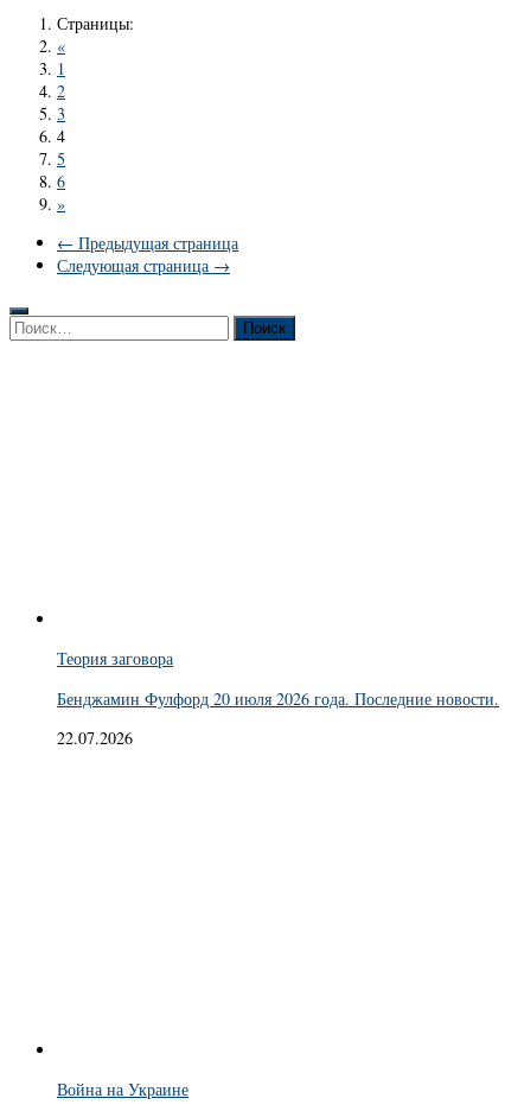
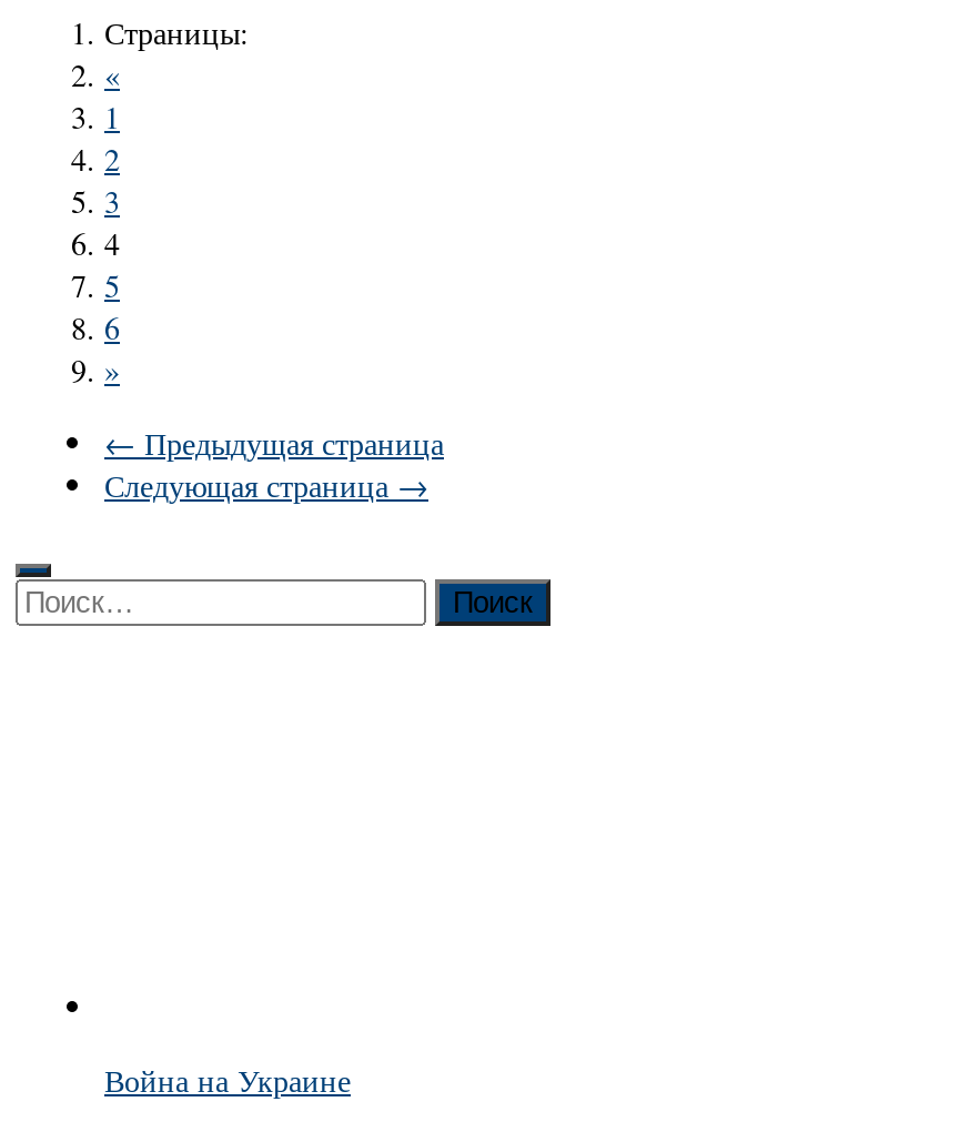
[57,647,499,749] Теория заговора | Бенджамин Фулфорд 20 июля 2026 года. Последние новости. | 22.07.2026 -> none

